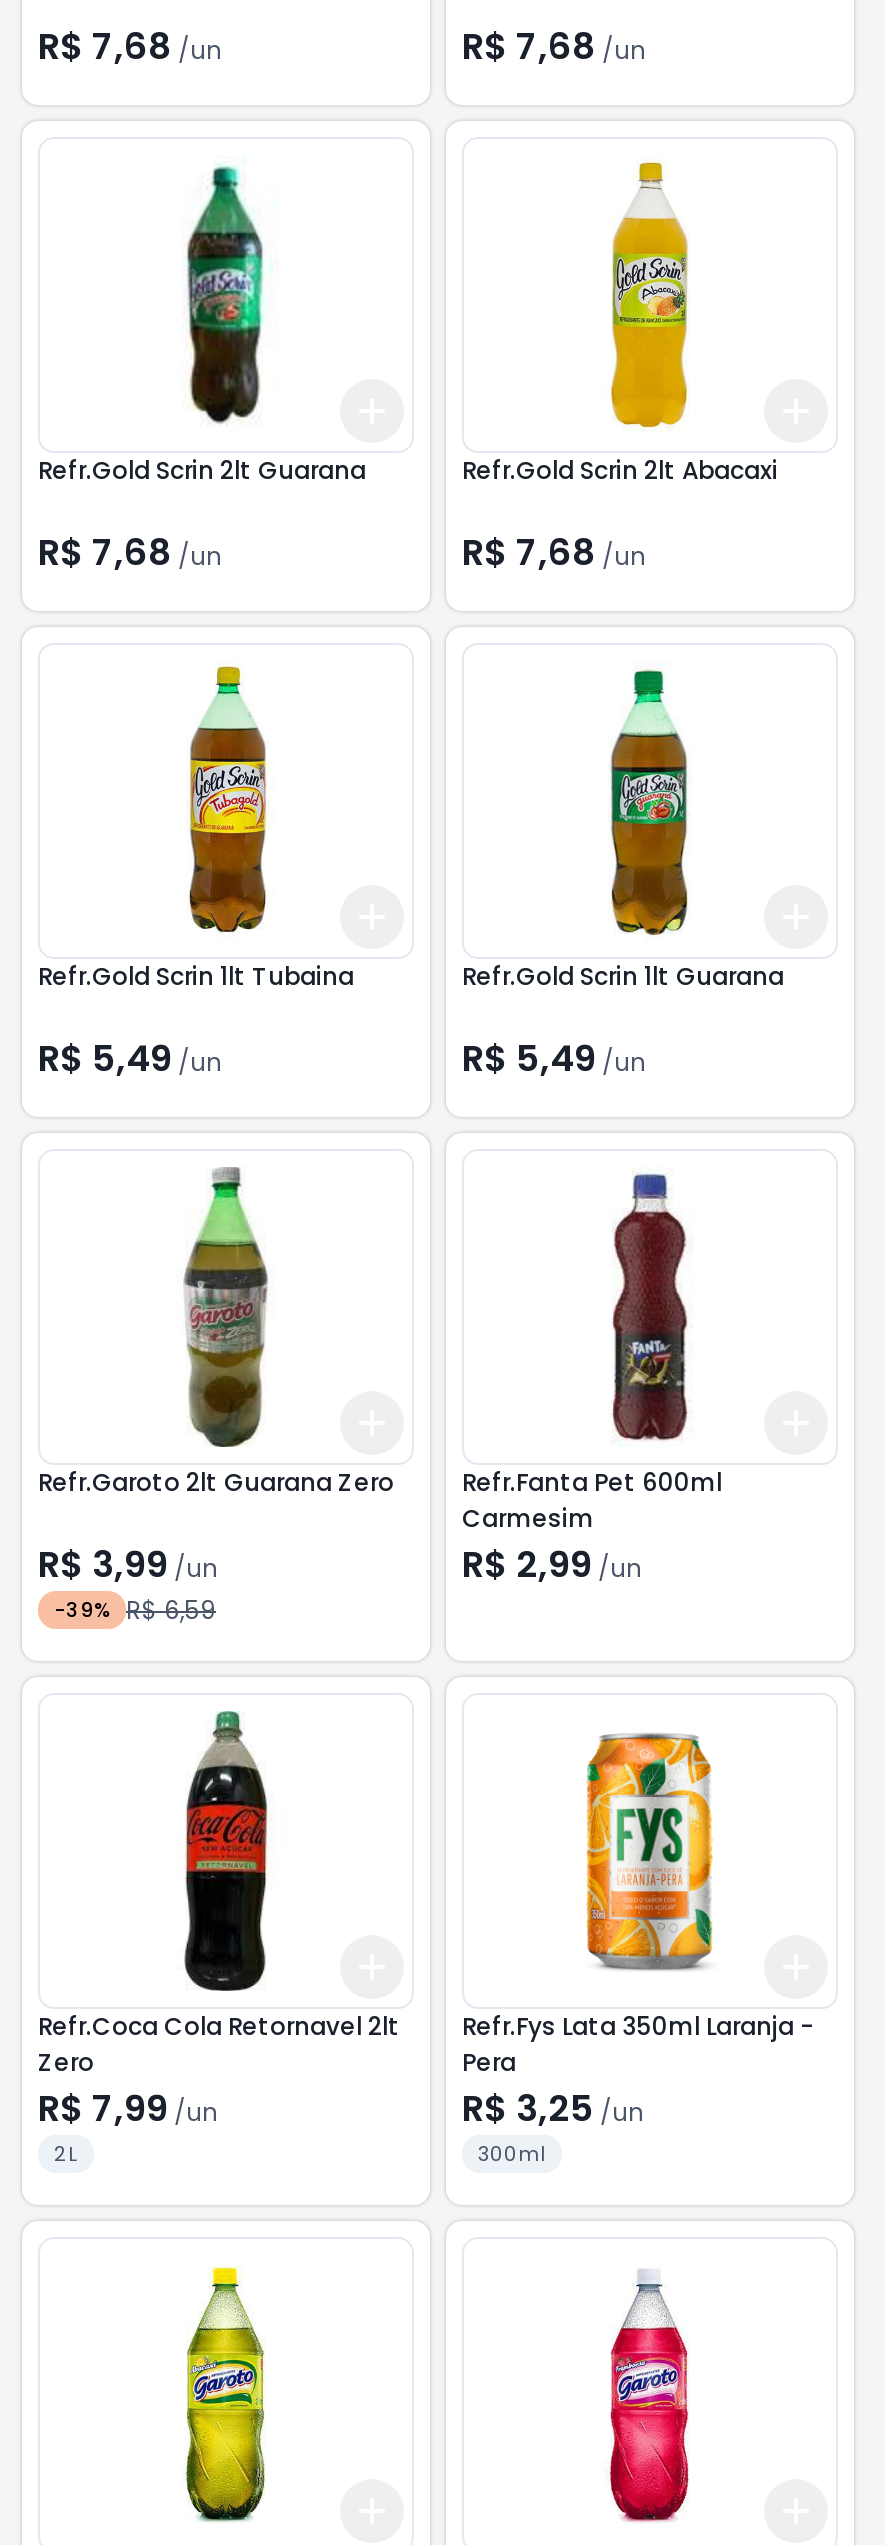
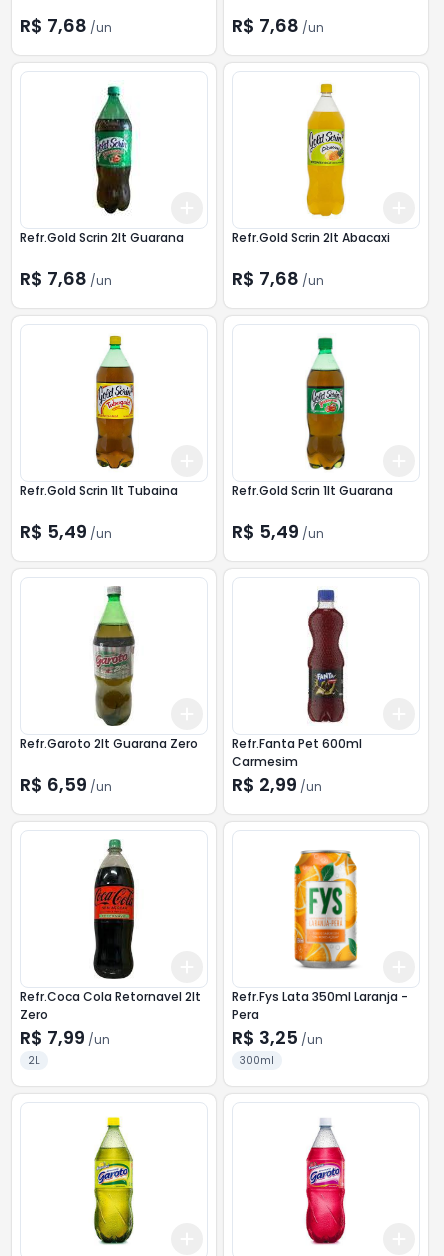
[38,1539,218,1626] R$ 3,99 / un | -39% R$ 6,59 -> [20,772,112,797] R$ 6,59 / un

